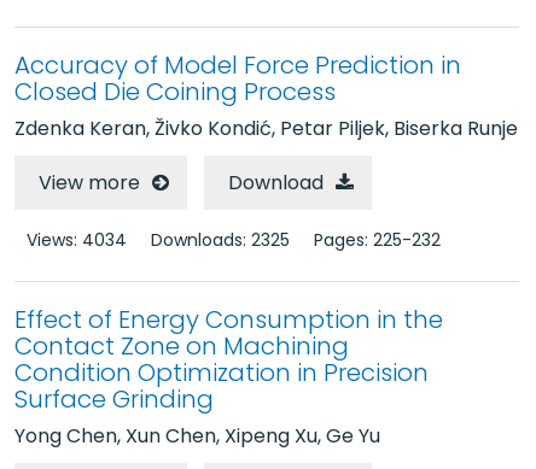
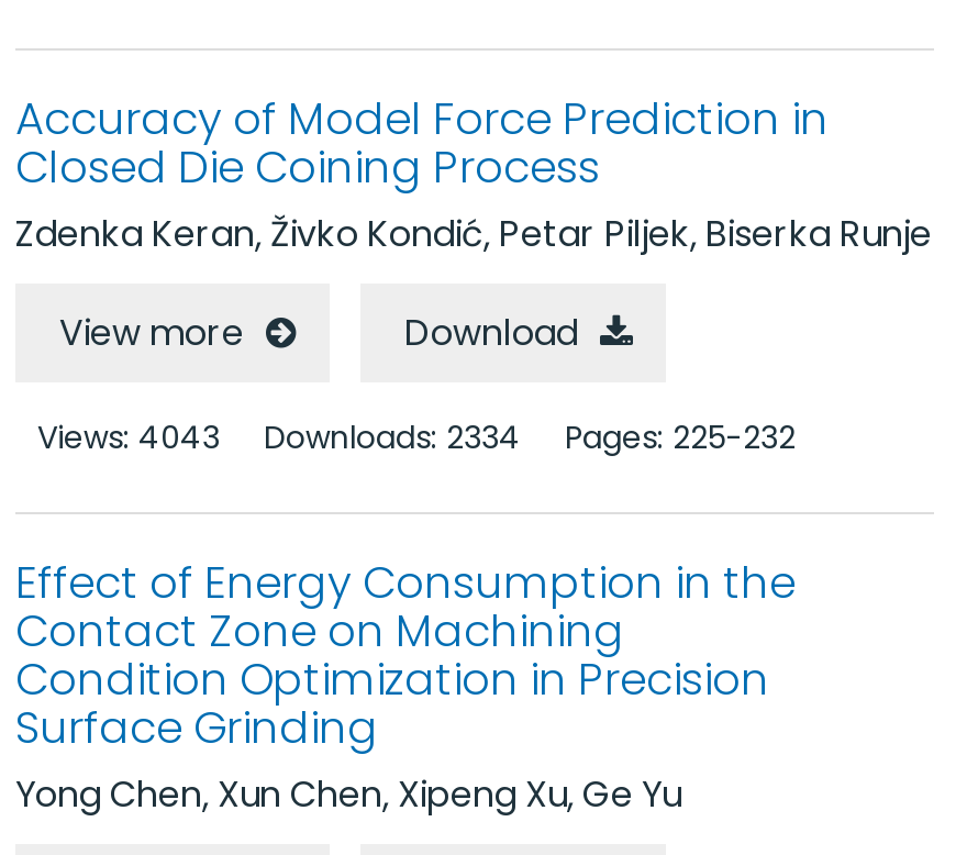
[27,228,127,252] Views: 4034 -> [37,415,220,459] Views: 4043
[151,228,290,252] Downloads: 2325 -> [264,415,521,459] Downloads: 2334

